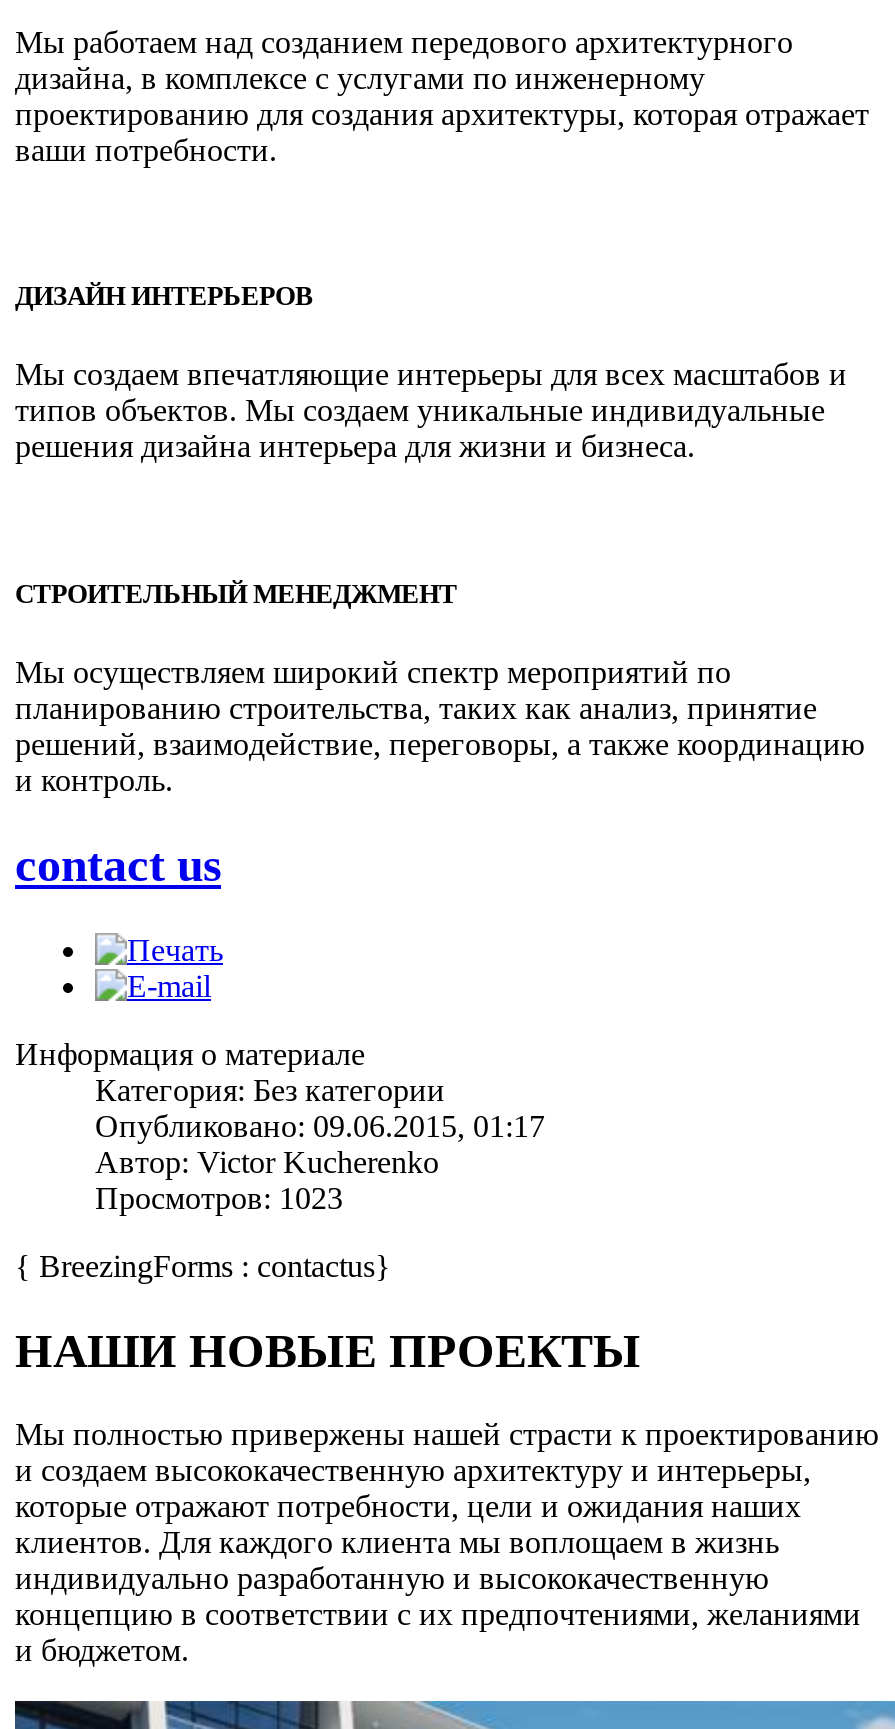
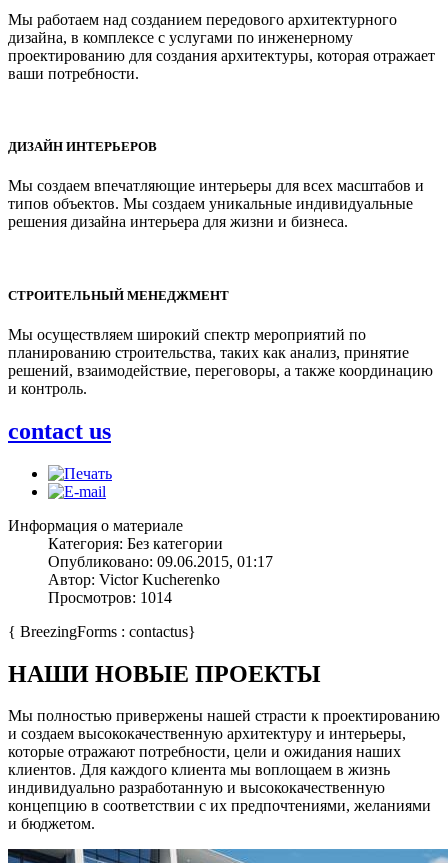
[95,1180,343,1214] Просмотров: 1023 -> [48,589,172,606] Просмотров: 1014

